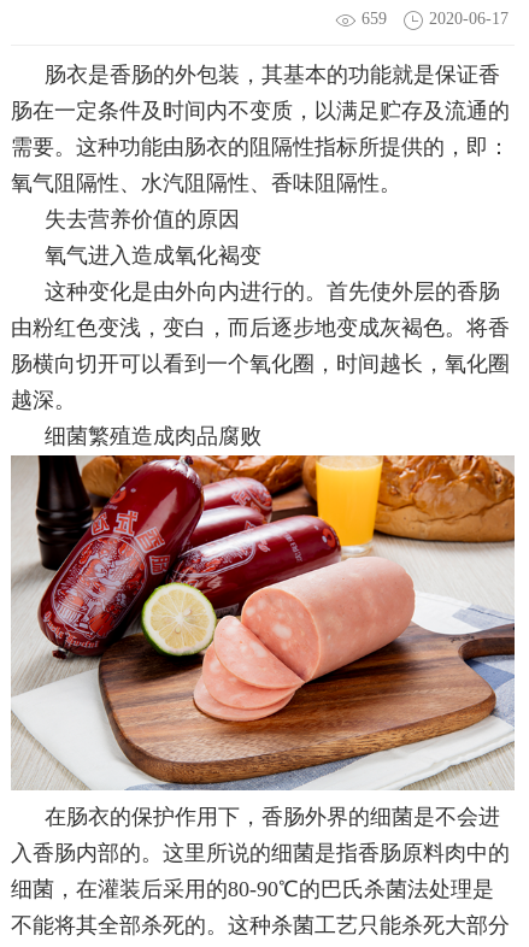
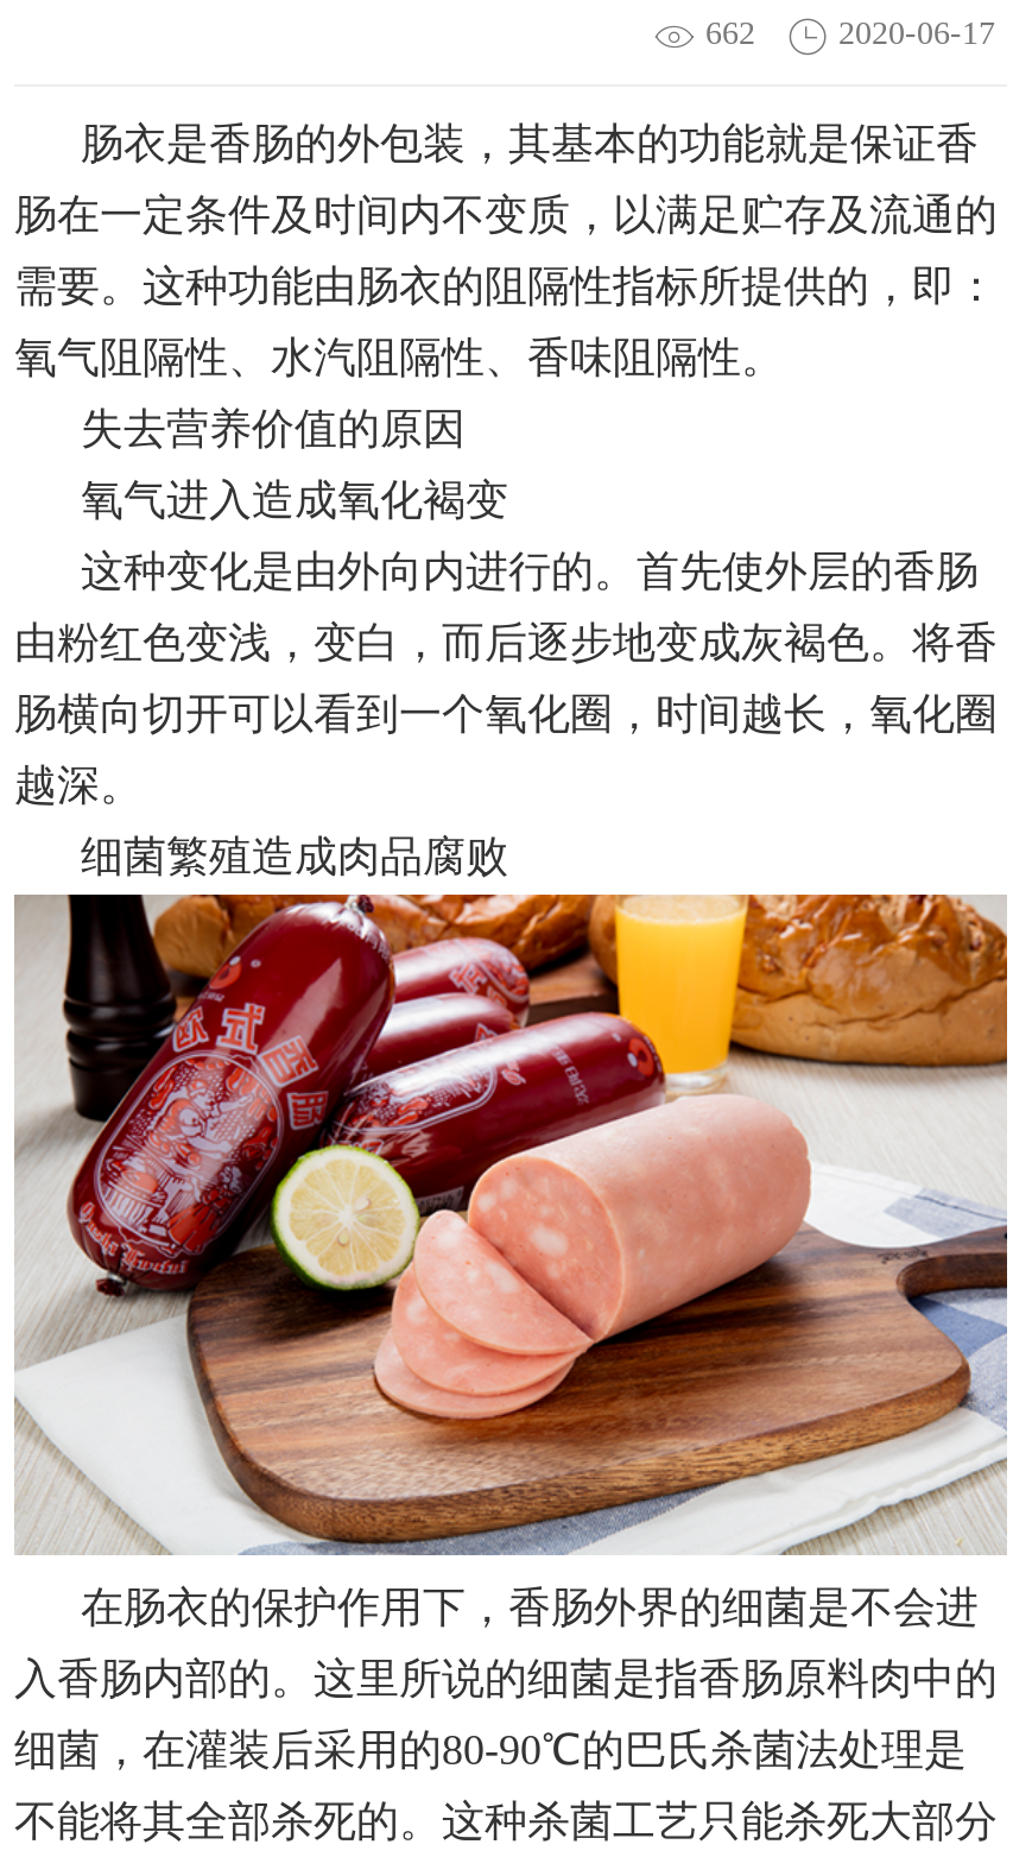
[362,10,387,28] 659 -> [705,15,755,51] 662

